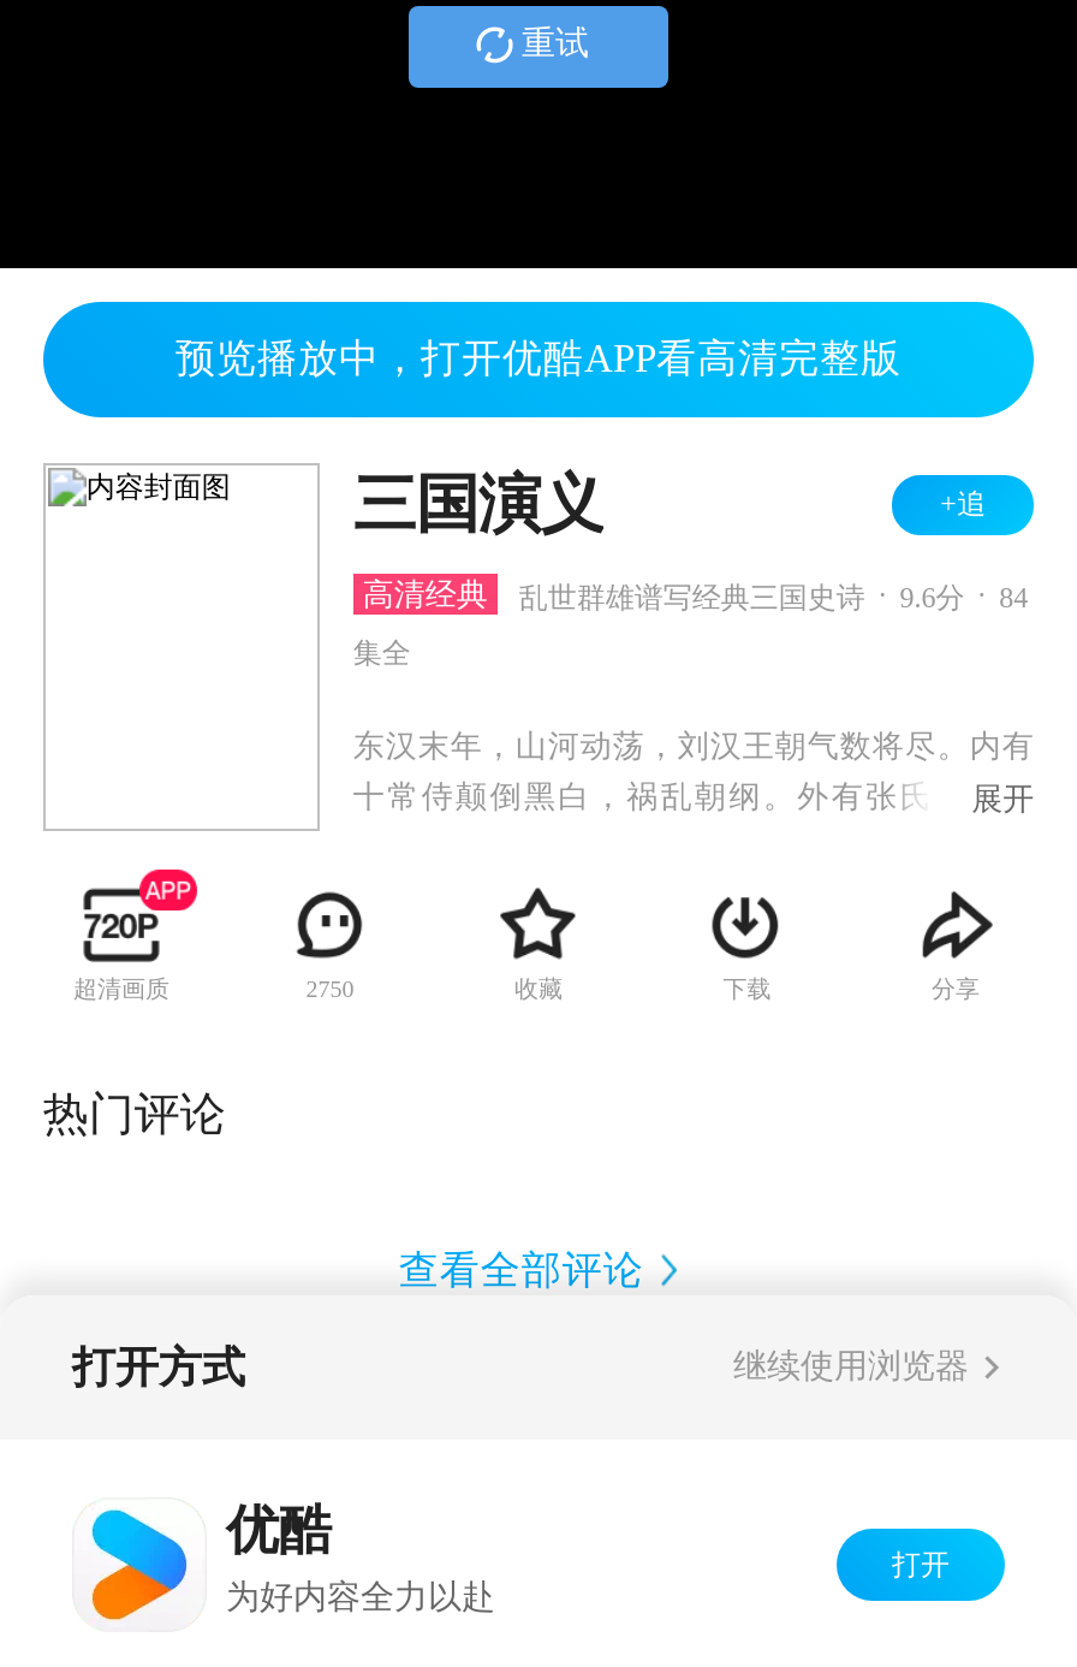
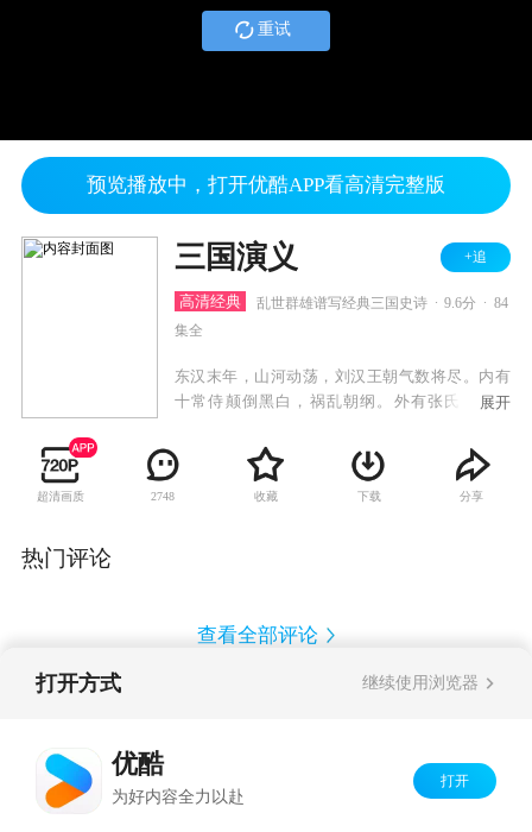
[306,976,354,1002] 2750 -> [151,490,175,503] 2748

